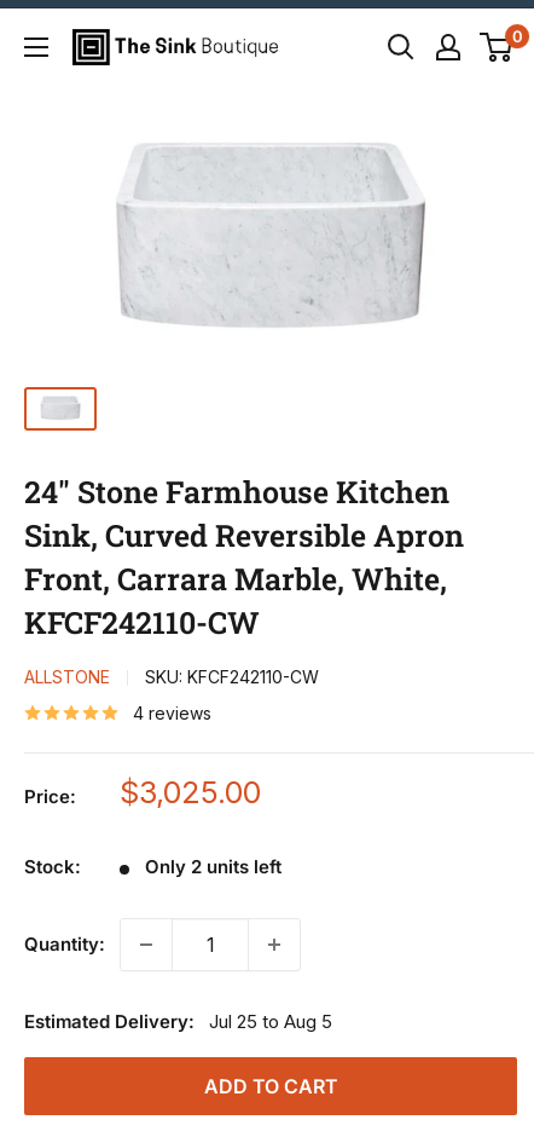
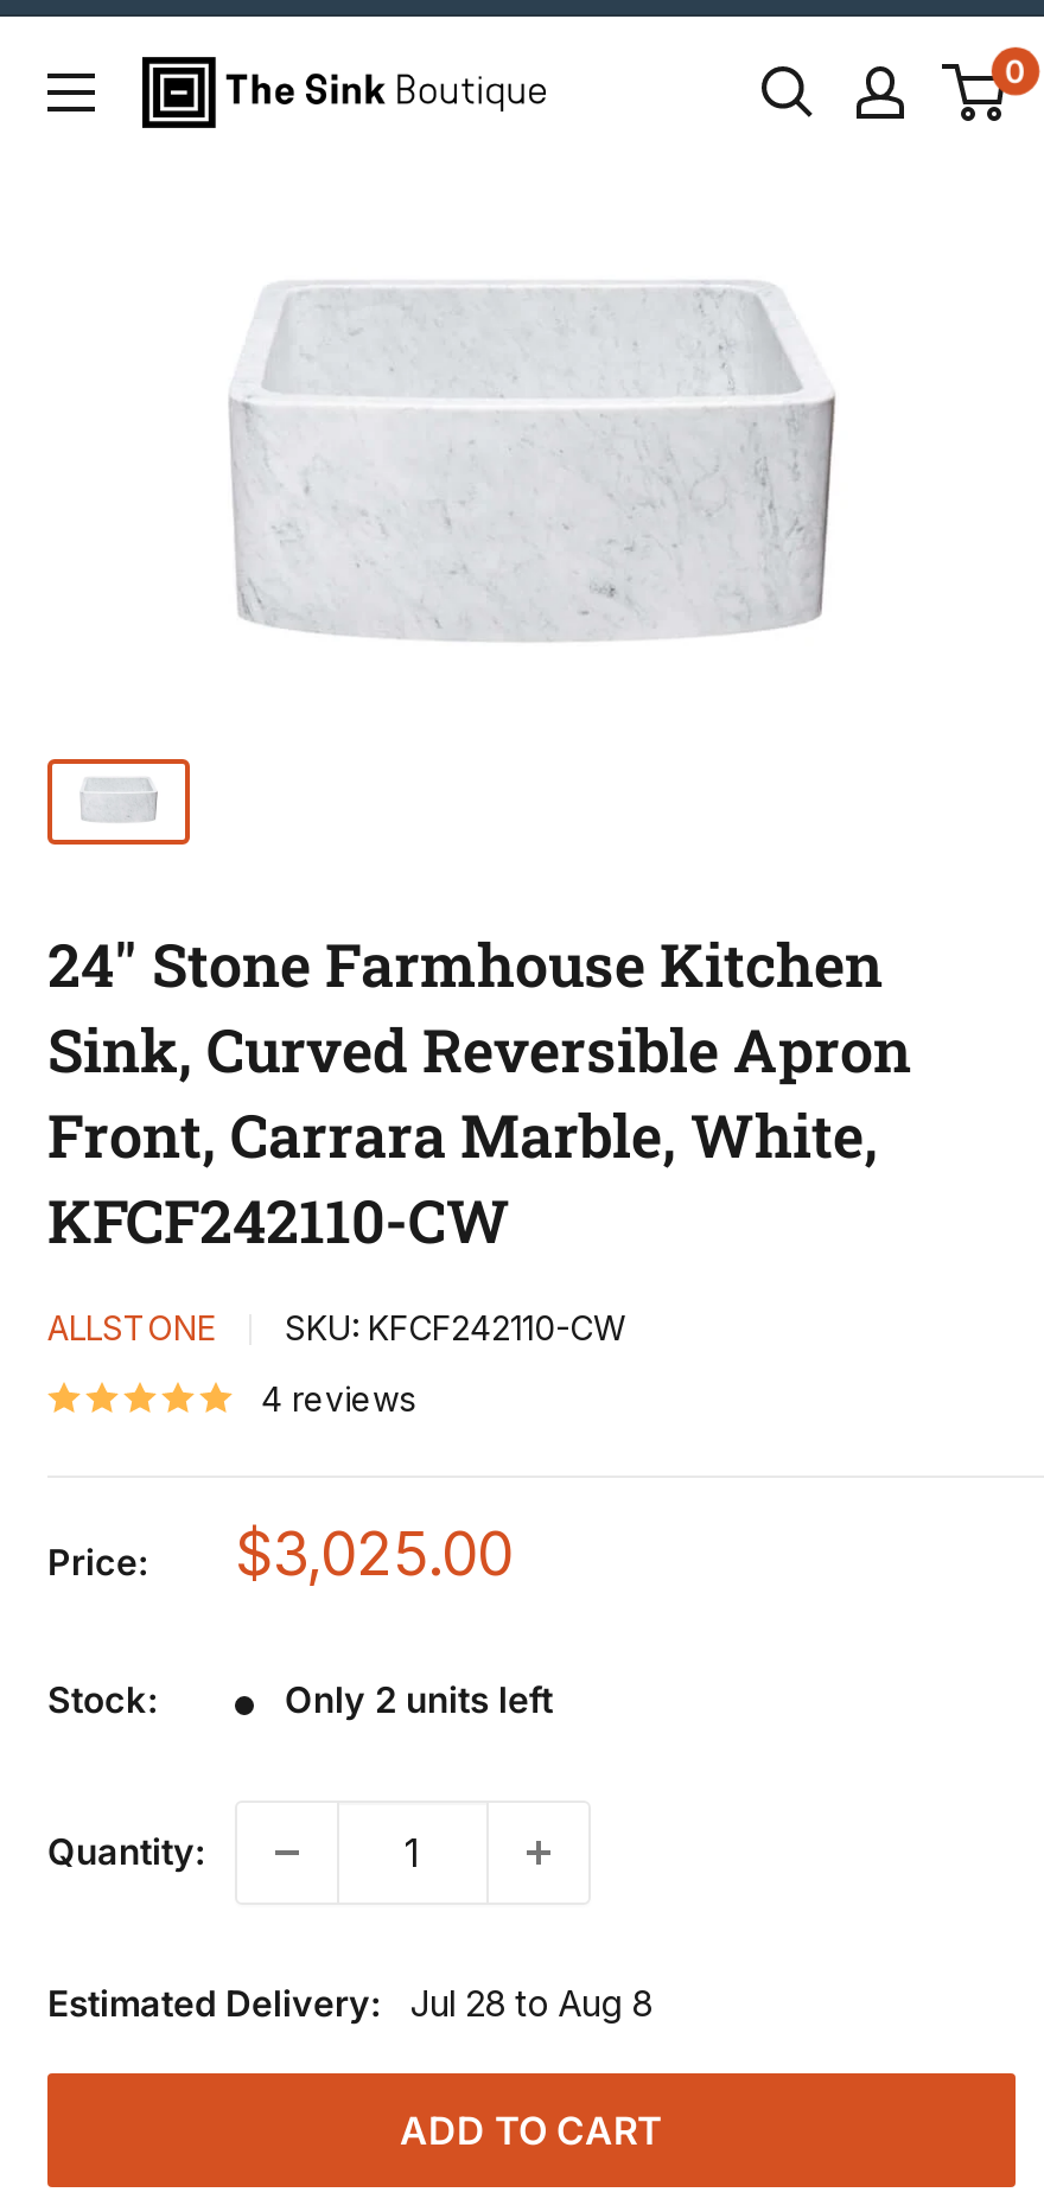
[24,1010,332,1033] Estimated Delivery: Jul 25 to Aug 5 -> [47,1981,652,2026] Estimated Delivery: Jul 28 to Aug 8

